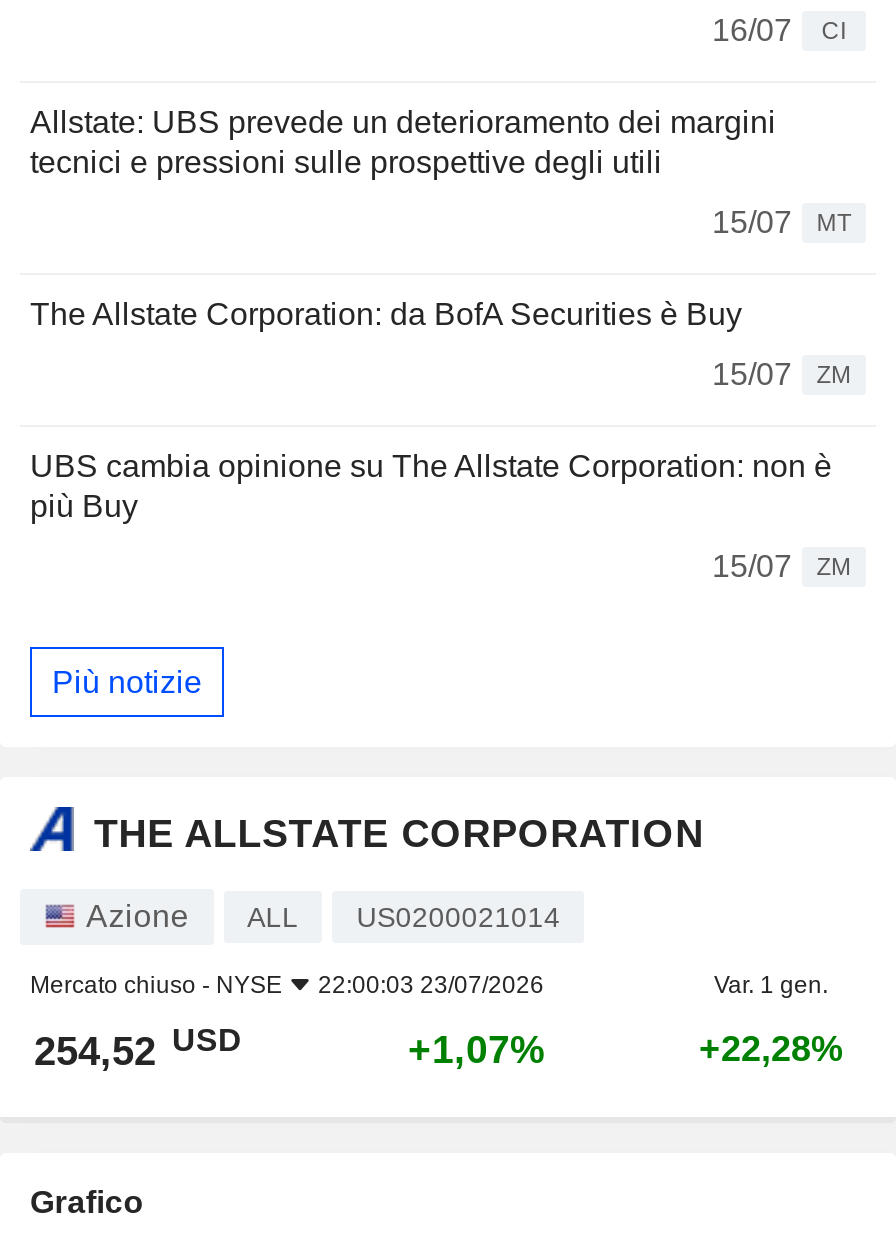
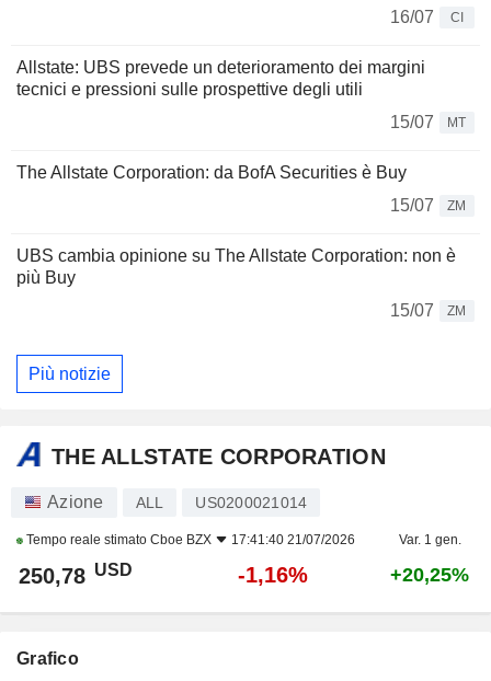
[30,971,544,999] Mercato chiuso - NYSE | 22:00:03 23/07/2026 -> [23,532,355,548] Tempo reale stimato Cboe BZX | 17:41:40 21/07/2026
[34,1023,242,1073] 254,52 USD -> [19,560,133,588] 250,78 USD
[408,1027,546,1071] +1,07% -> [238,563,308,587] -1,16%
[699,1029,843,1069] +22,28% -> [390,564,469,586] +20,25%

